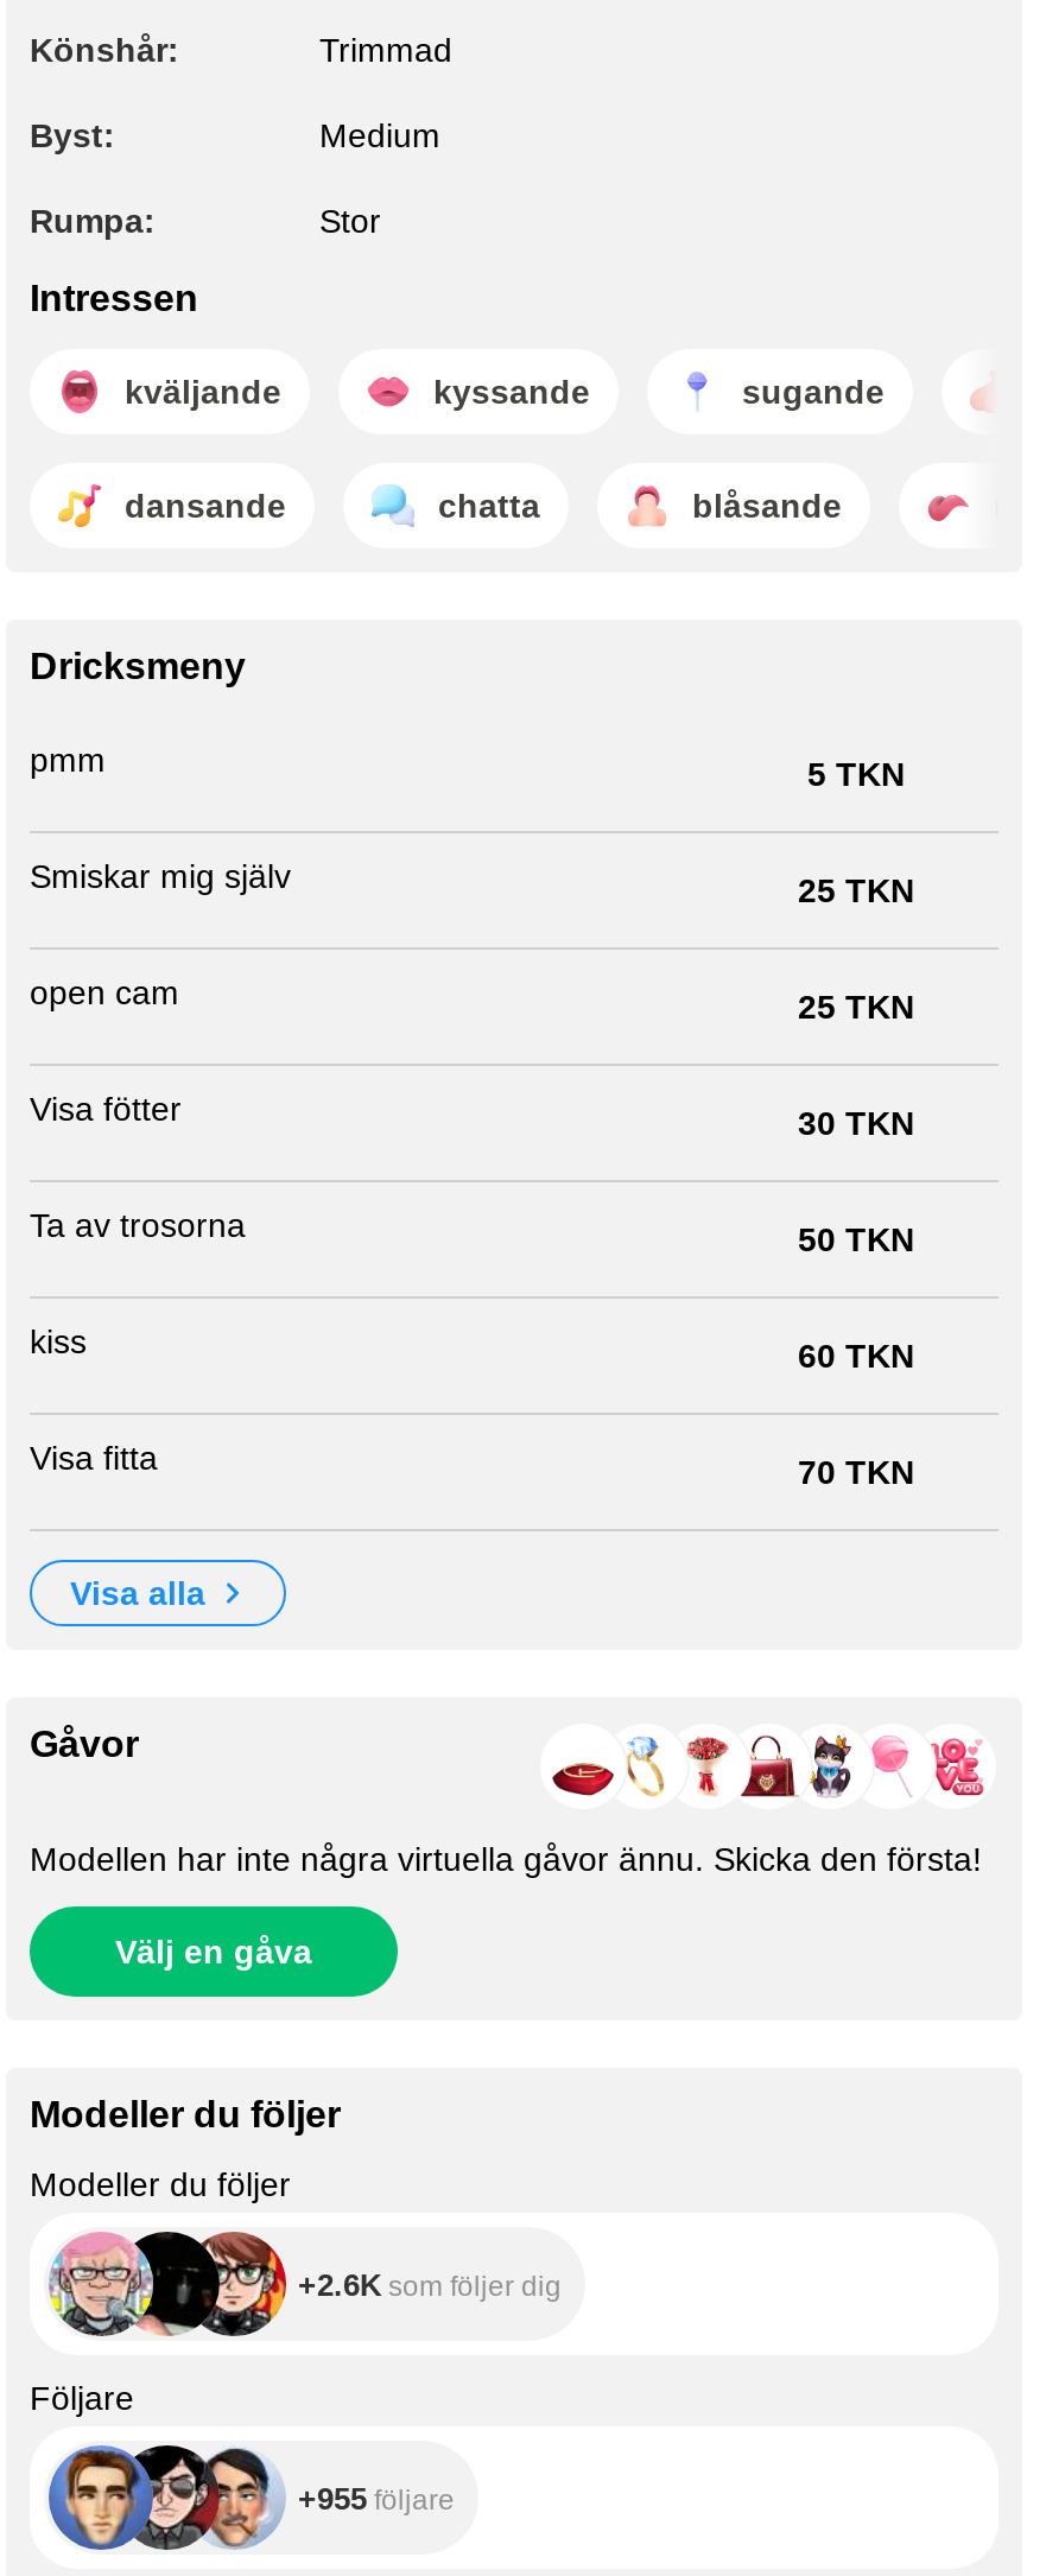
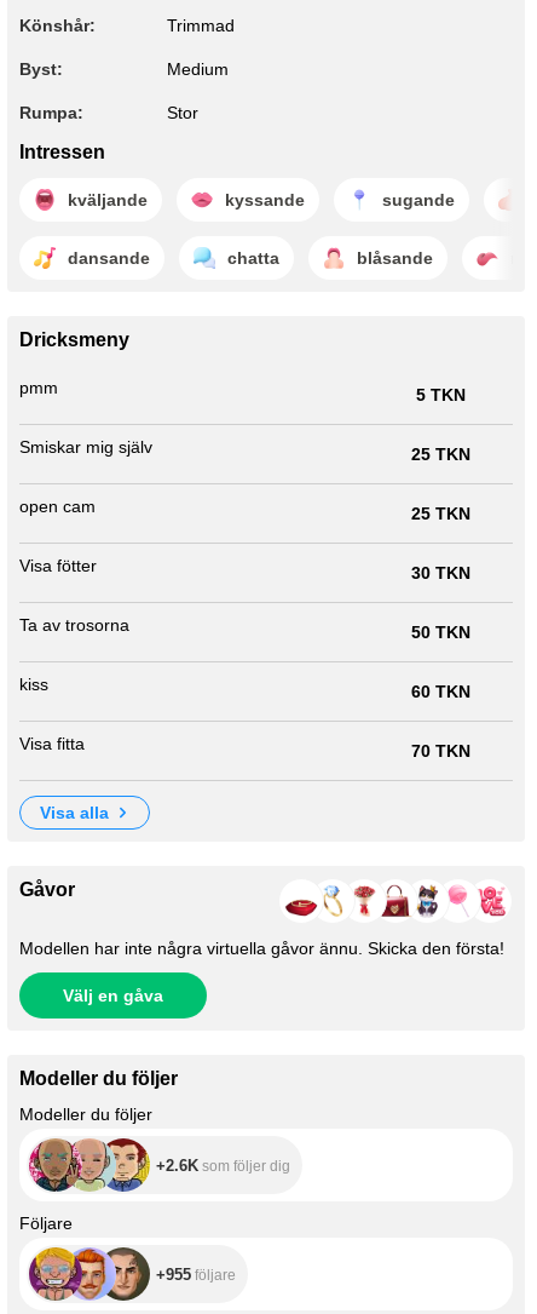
[49,2229,289,2336] [image] -> [28,1138,151,1192] [image]
[49,2443,286,2550] [image] -> [28,1246,151,1301] [image]

